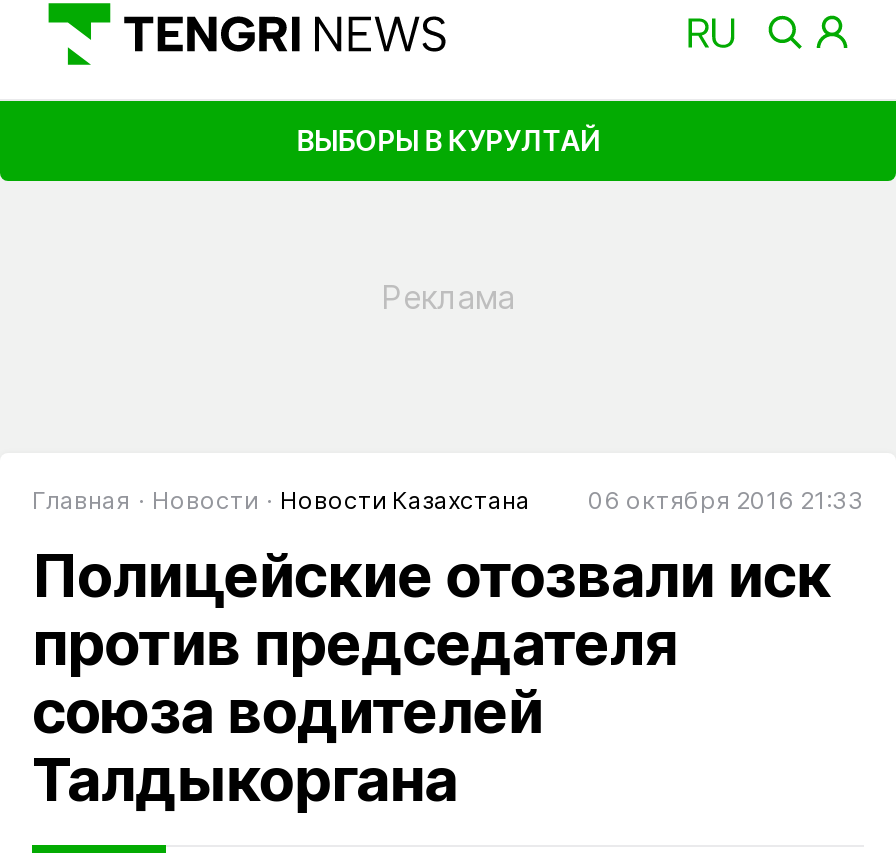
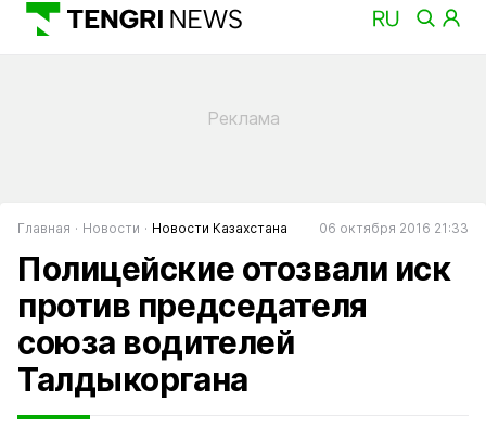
[296,122,600,156] ВЫБОРЫ В КУРУЛТАЙ -> none

